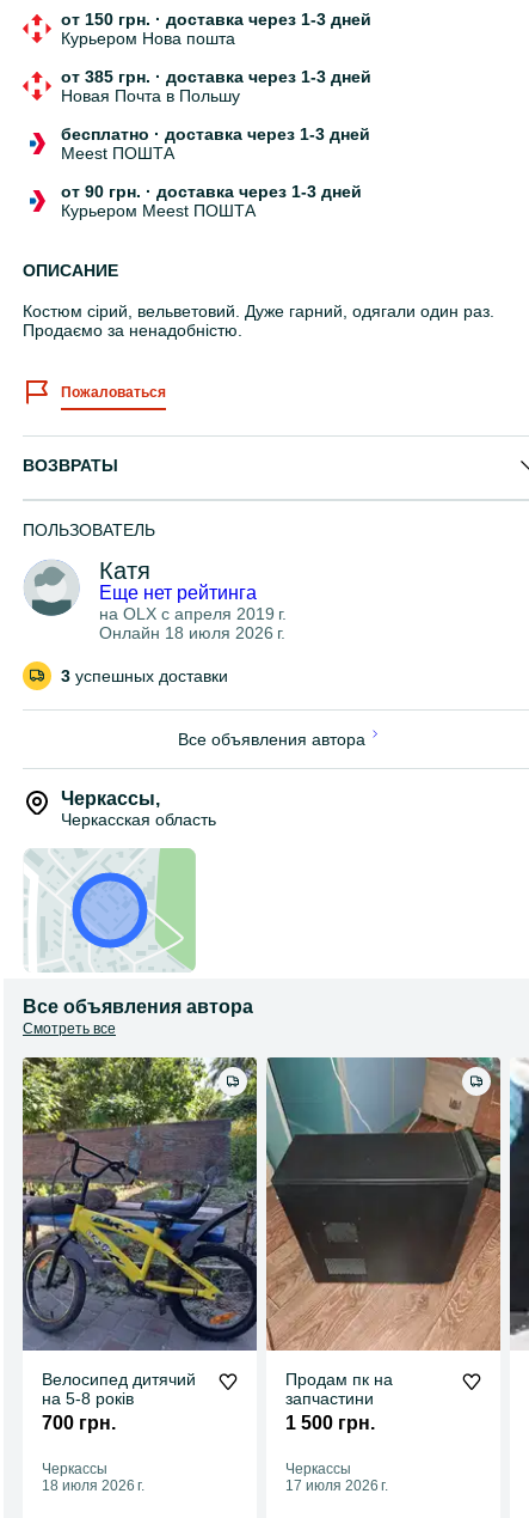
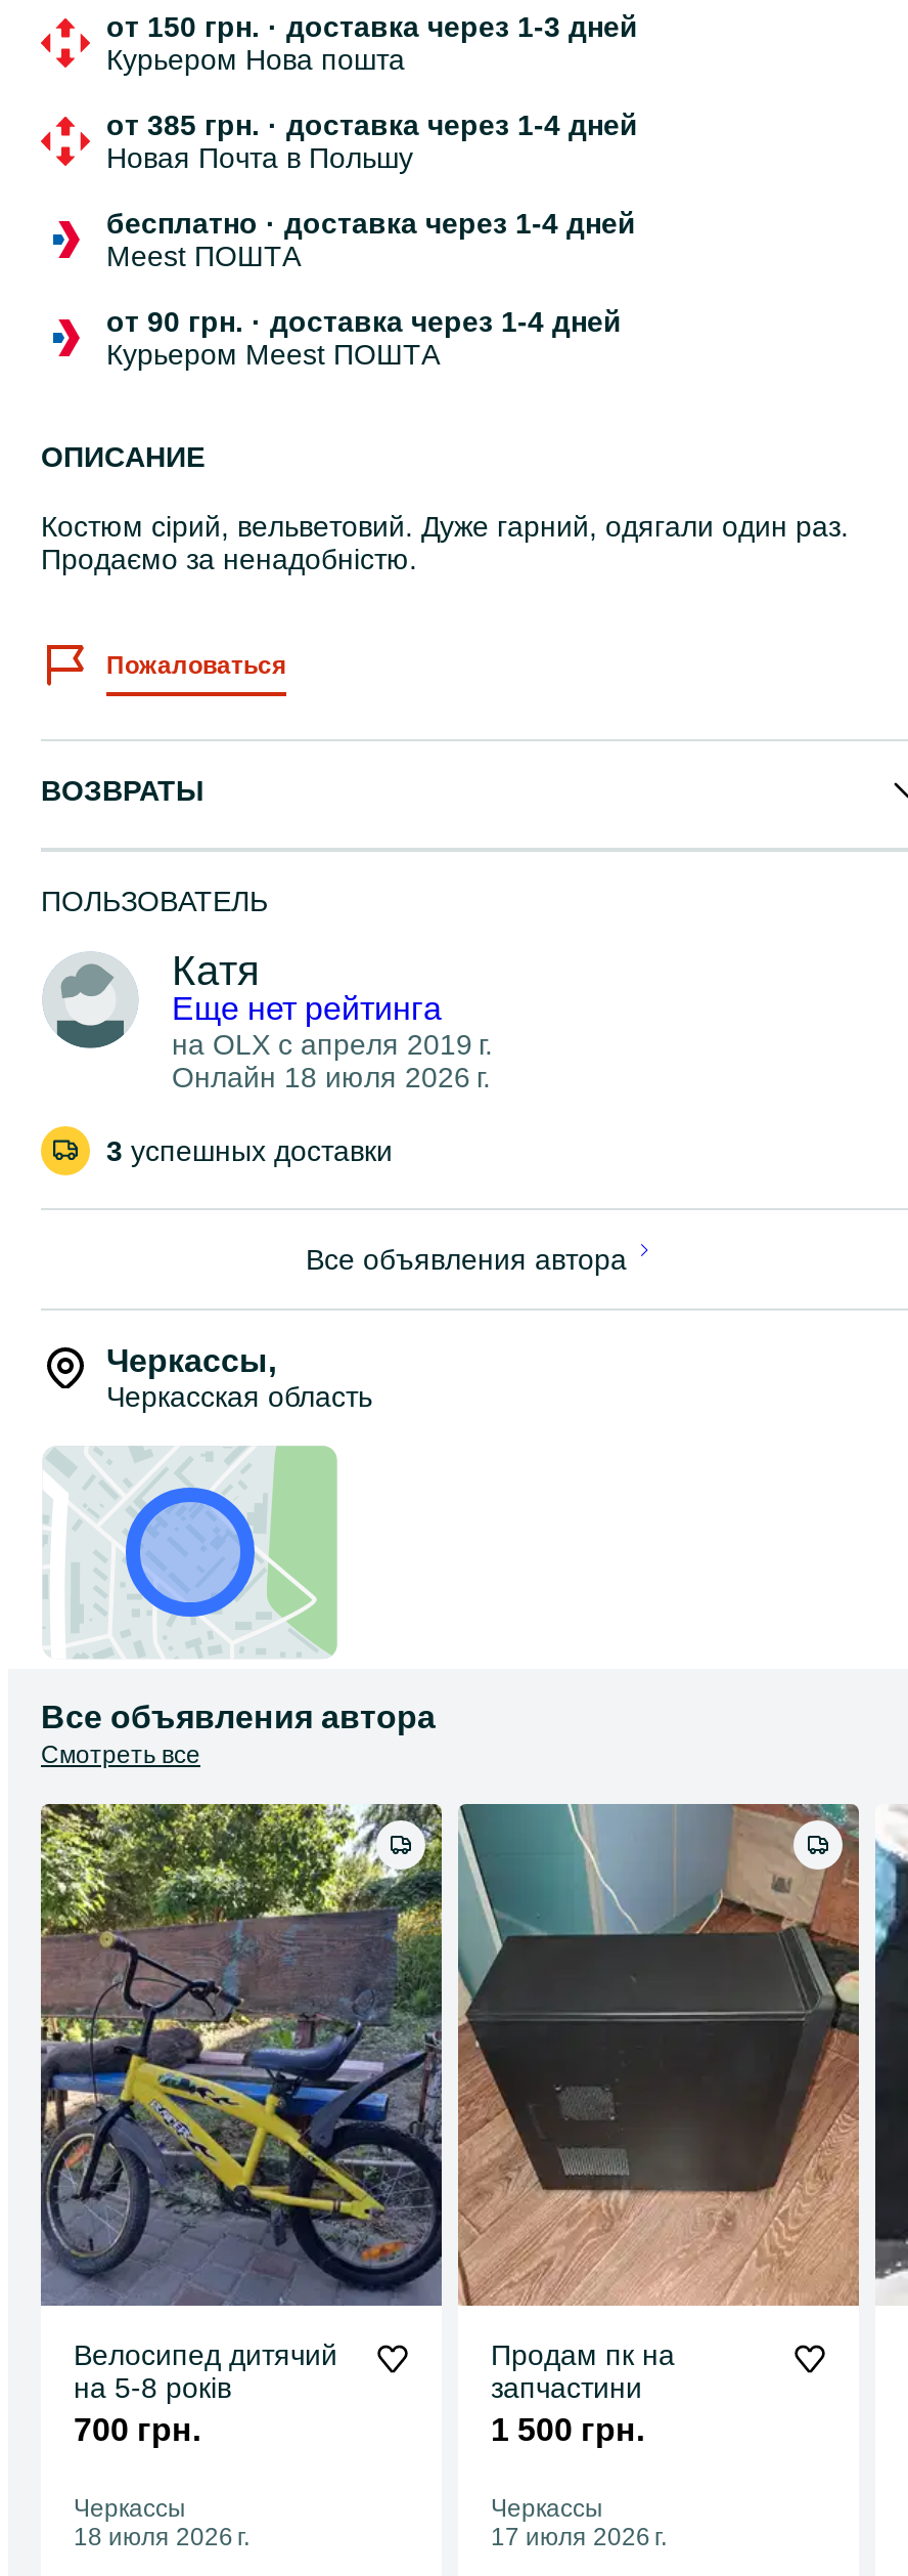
[61,67,371,86] от 385 грн. · доставка через 1-3 дней -> [106,109,638,141] от 385 грн. · доставка через 1-4 дней
[61,124,370,144] бесплатно · доставка через 1-3 дней -> [106,207,636,240] бесплатно · доставка через 1-4 дней
[61,182,362,201] от 90 грн. · доставка через 1-3 дней -> [106,305,622,338] от 90 грн. · доставка через 1-4 дней

